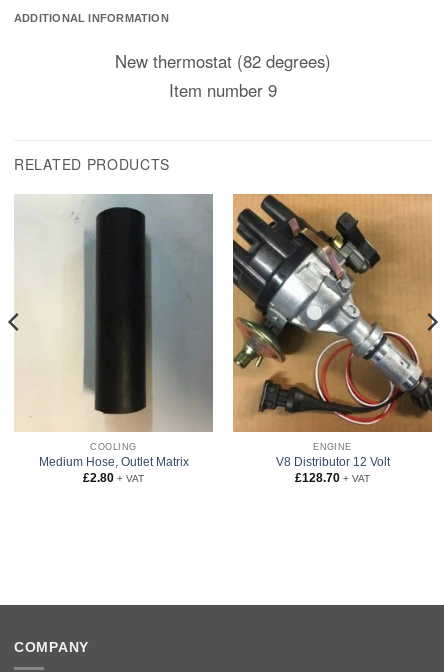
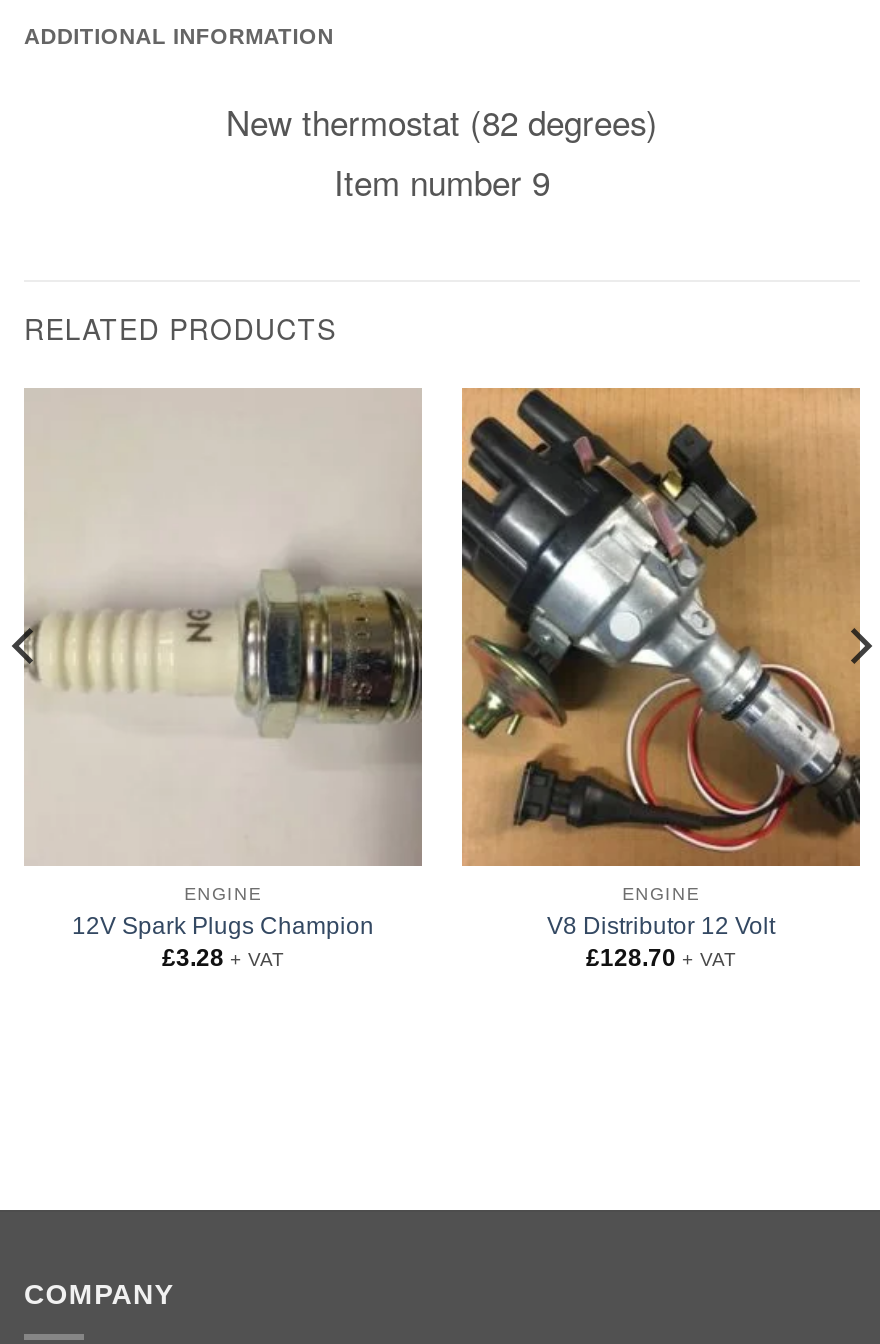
[14,195,213,485] [image] | COOLING | Medium Hose, Outlet Matrix | £2.80 + VAT -> [24,389,422,971] [image] | ENGINE | 12V Spark Plugs Champion | £3.28 + VAT

